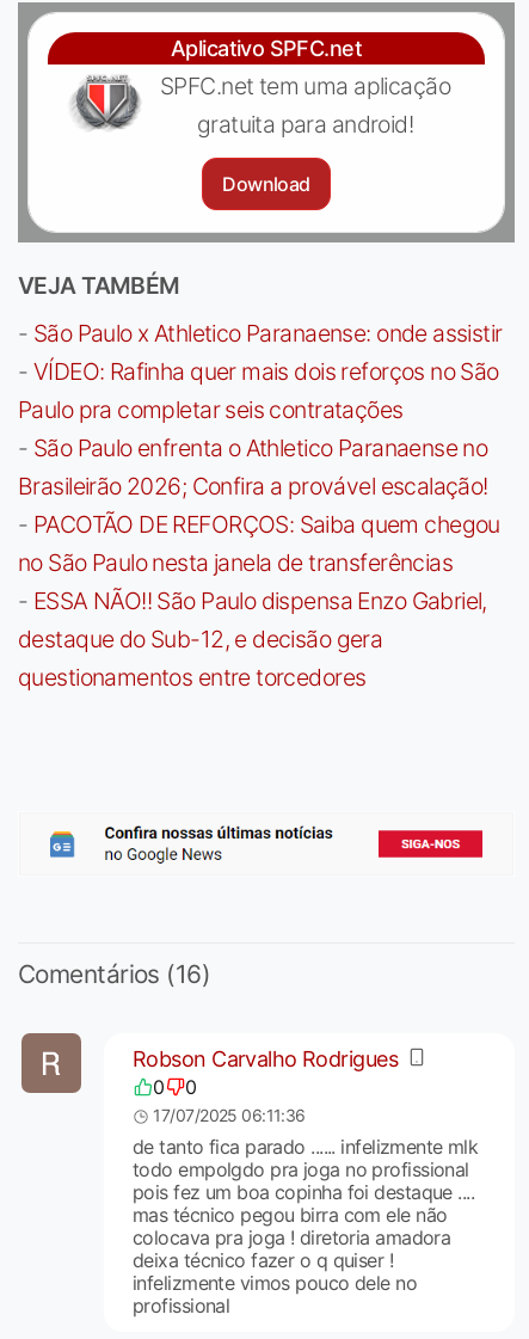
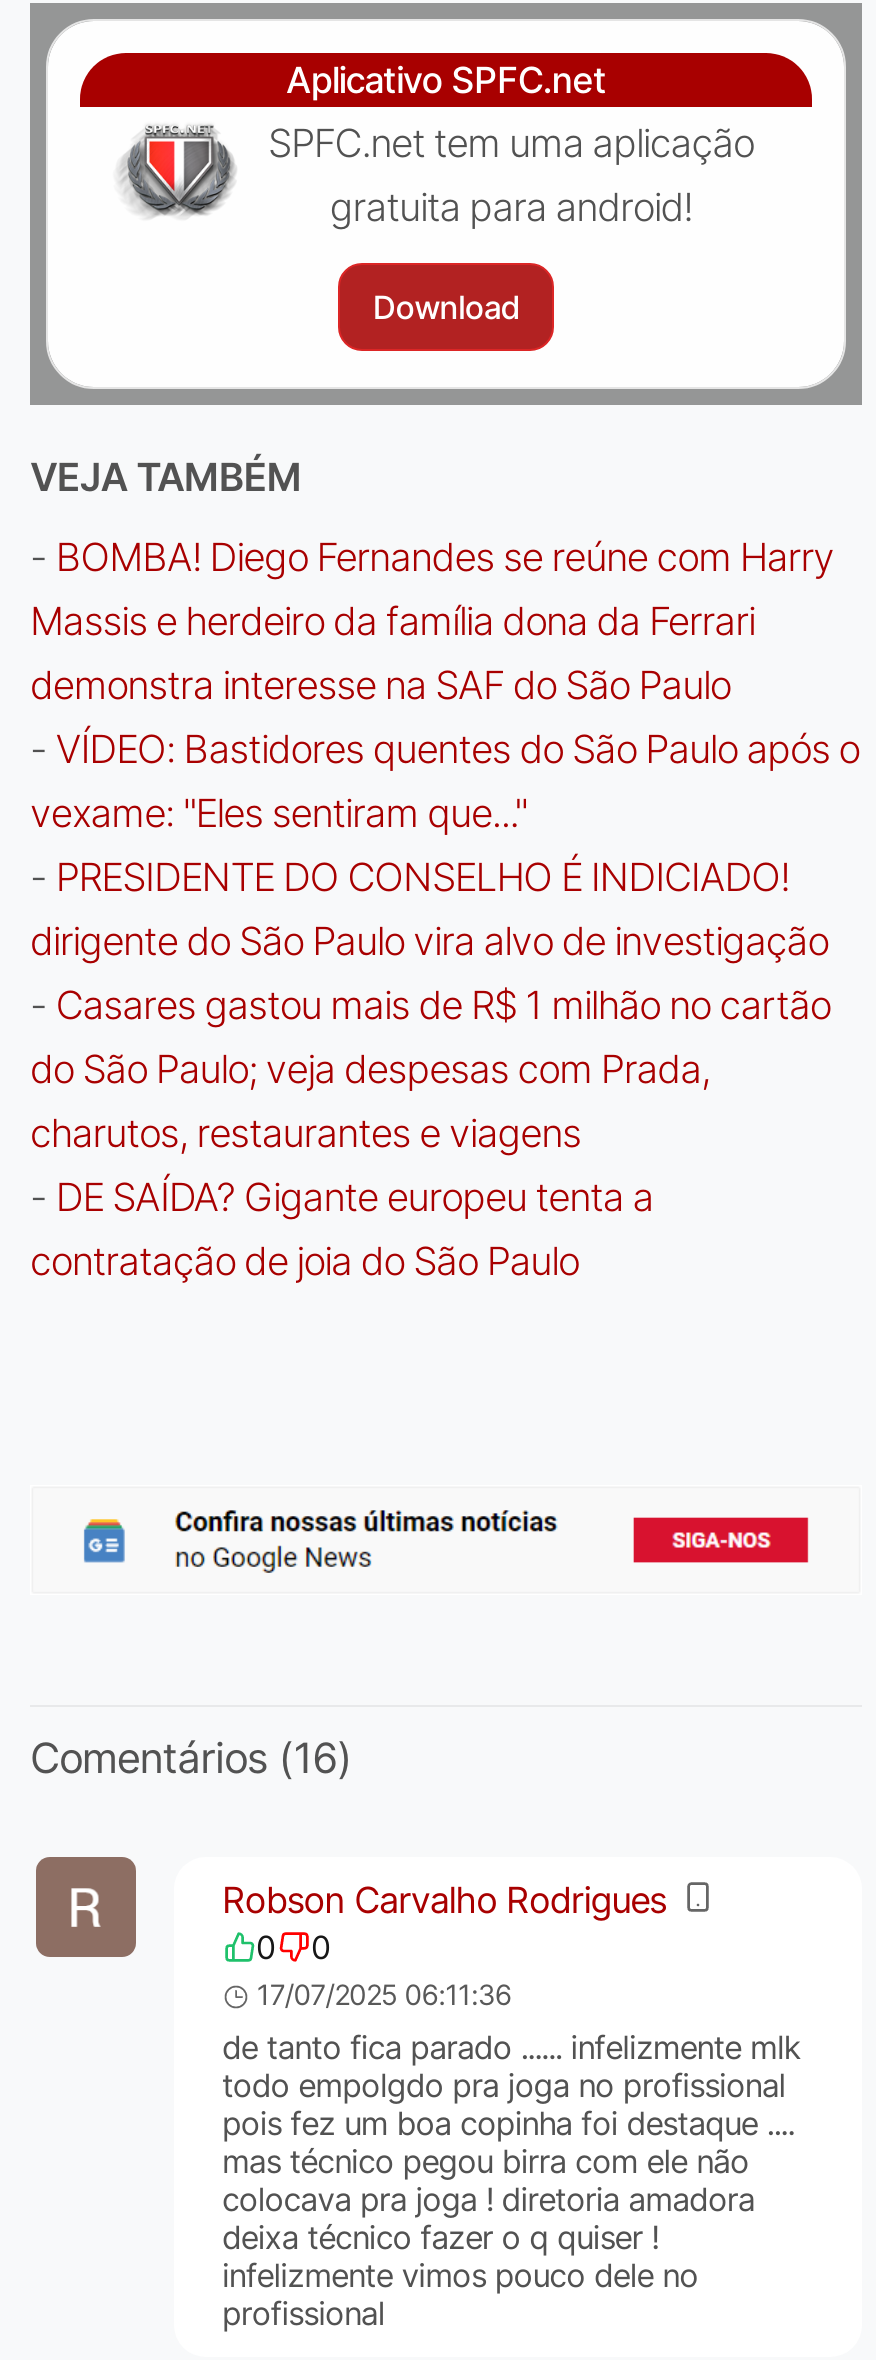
[18,318,502,691] - São Paulo x Athletico Paranaense: onde assistir | - VÍDEO: Rafinha quer mais dois reforços no São | Paulo pra completar seis contratações | - São Paulo enfrenta o Athletico Paranaense no | Brasileirão 2026; Confira a provável escalação! | - PACOTÃO DE REFORÇOS: Saiba quem chegou | no São Paulo nesta janela de transferências | - ESSA NÃO!! São Paulo dispensa Enzo Gabriel, | destaque do Sub-12, e decisão gera | questionamentos entre torcedores -> [30,532,859,1284] - BOMBA! Diego Fernandes se reúne com Harry | Massis e herdeiro da família dona da Ferrari | demonstra interesse na SAF do São Paulo | - VÍDEO: Bastidores quentes do São Paulo após o | vexame: "Eles sentiram que..." | - PRESIDENTE DO CONSELHO É INDICIADO! | dirigente do São Paulo vira alvo de investigação | - Casares gastou mais de R$ 1 milhão no cartão | do São Paulo; veja despesas com Prada, | charutos, restaurantes e viagens | - DE SAÍDA? Gigante europeu tenta a | contratação de joia do São Paulo

